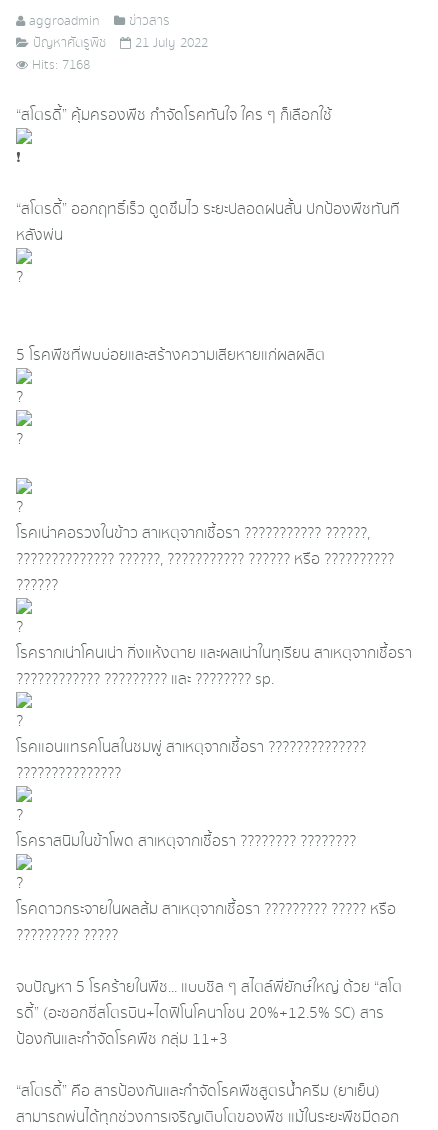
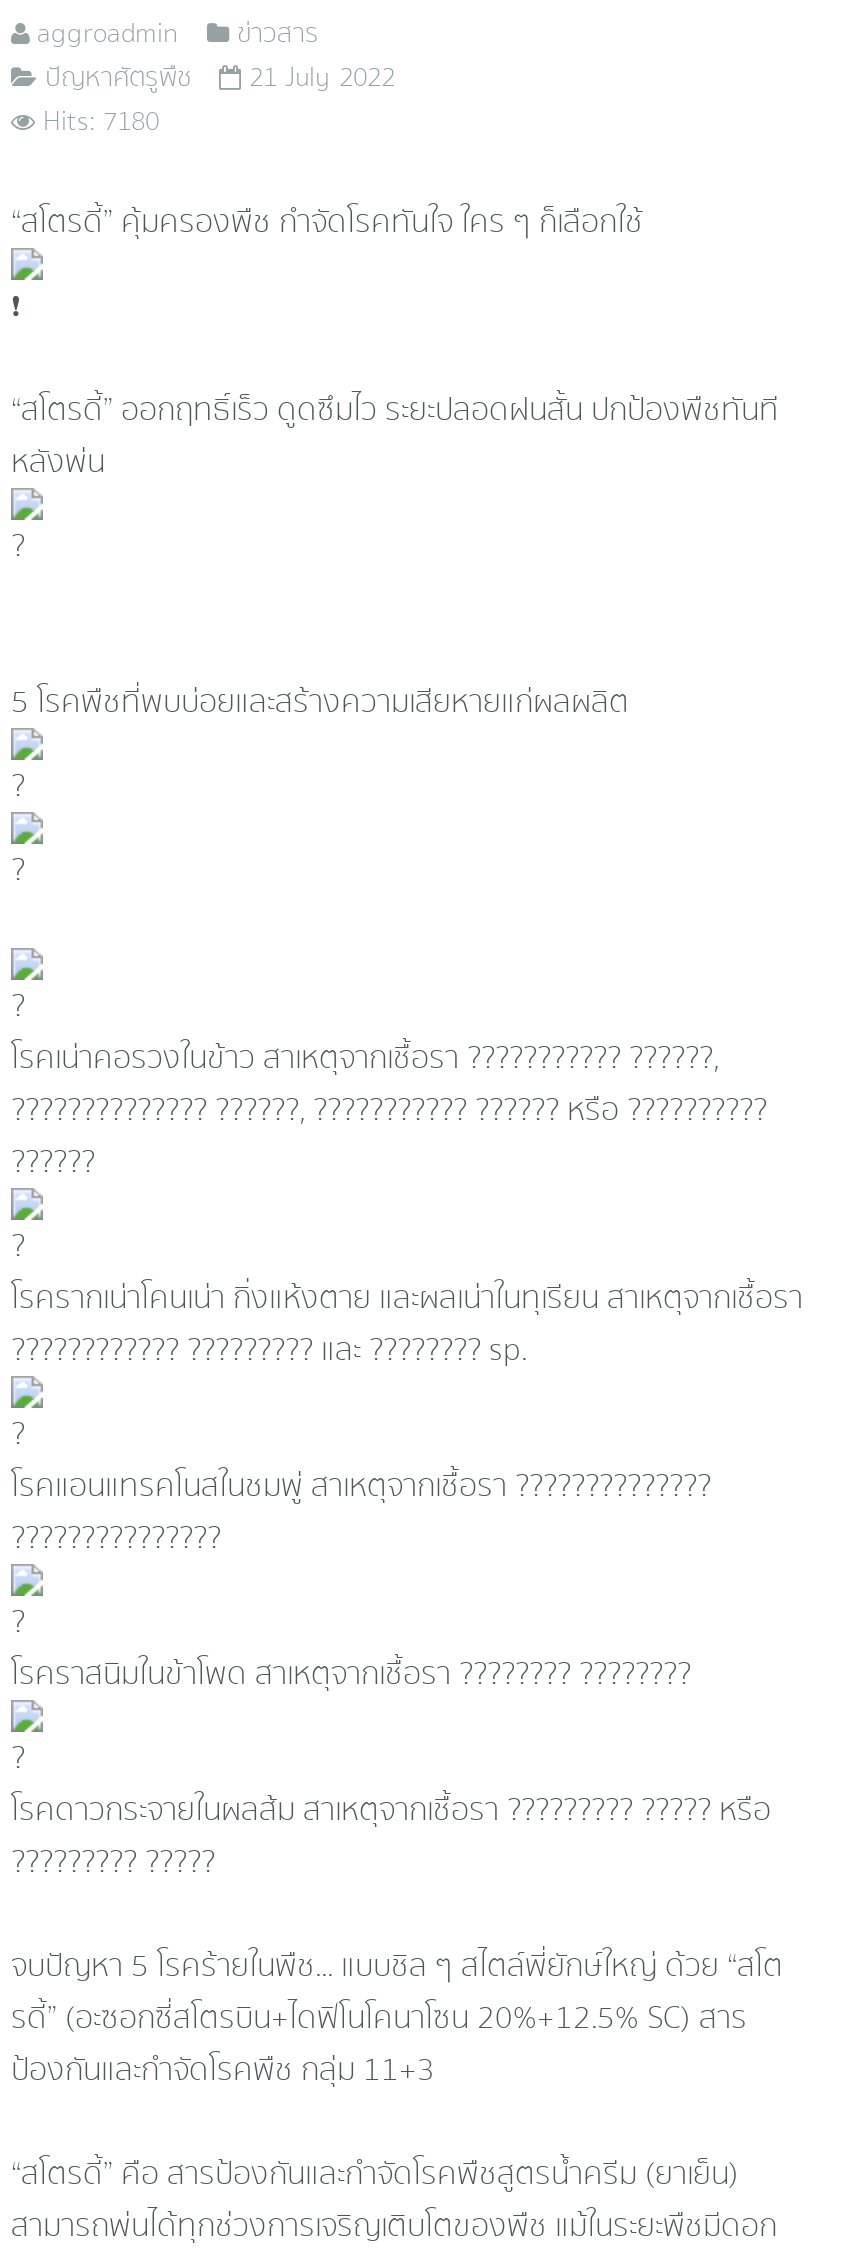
[32,55,90,75] Hits: 7168 -> [43,102,159,142] Hits: 7180

